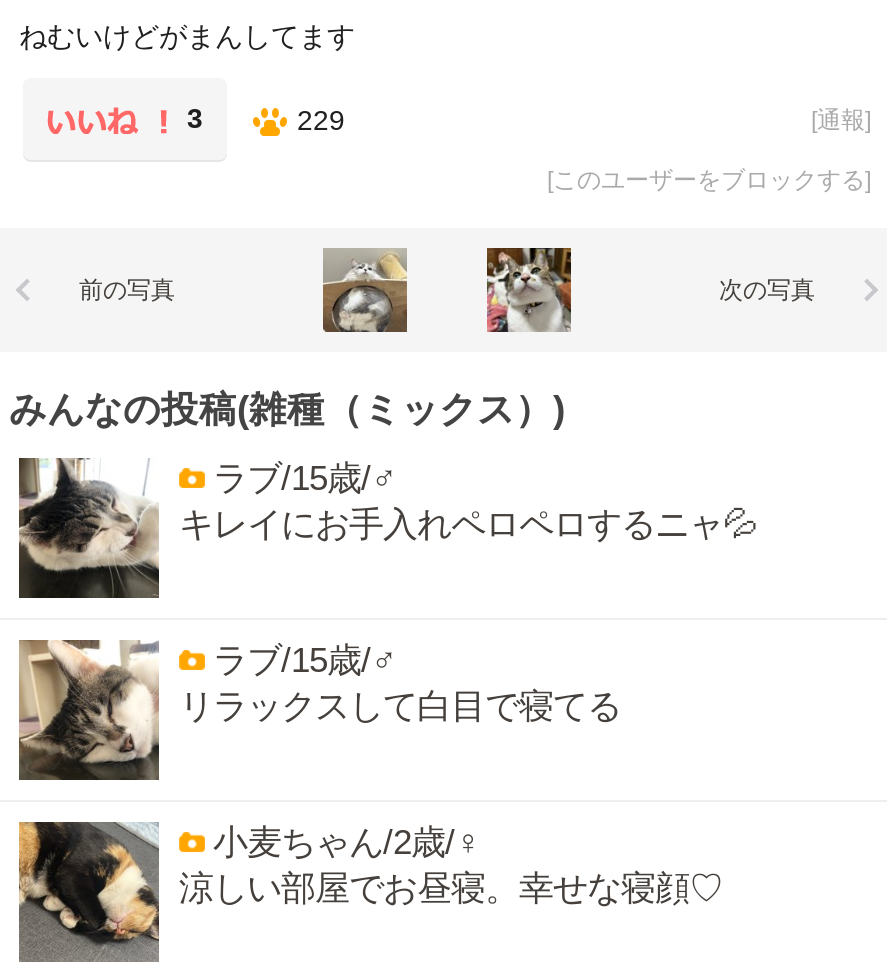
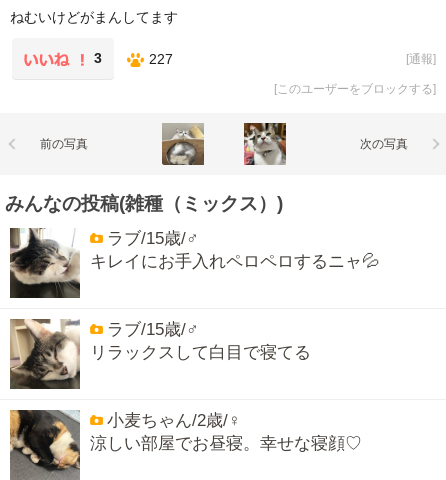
[297,104,345,136] 229 -> [149,51,173,67] 227

